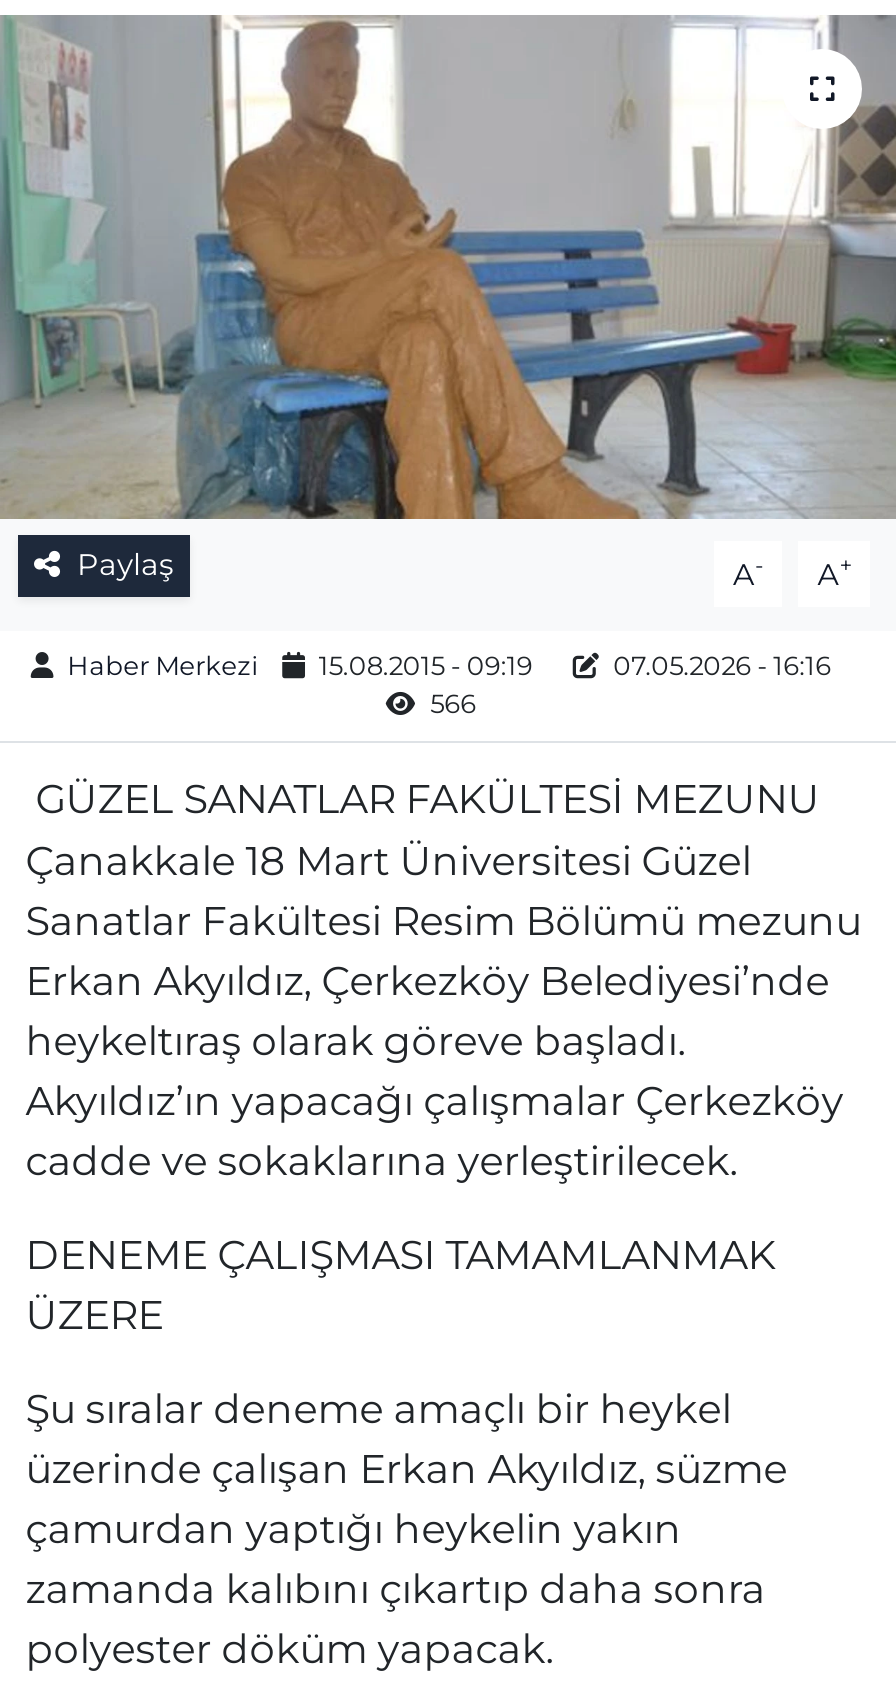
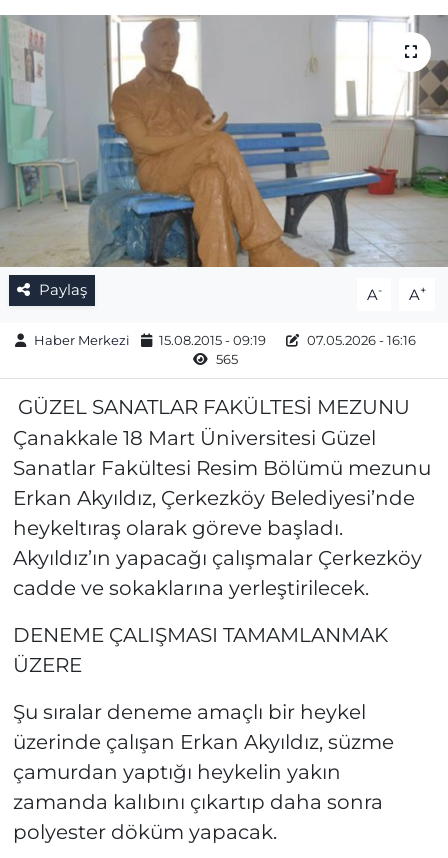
[424,687,476,719] 566 -> [213,351,238,367] 565

